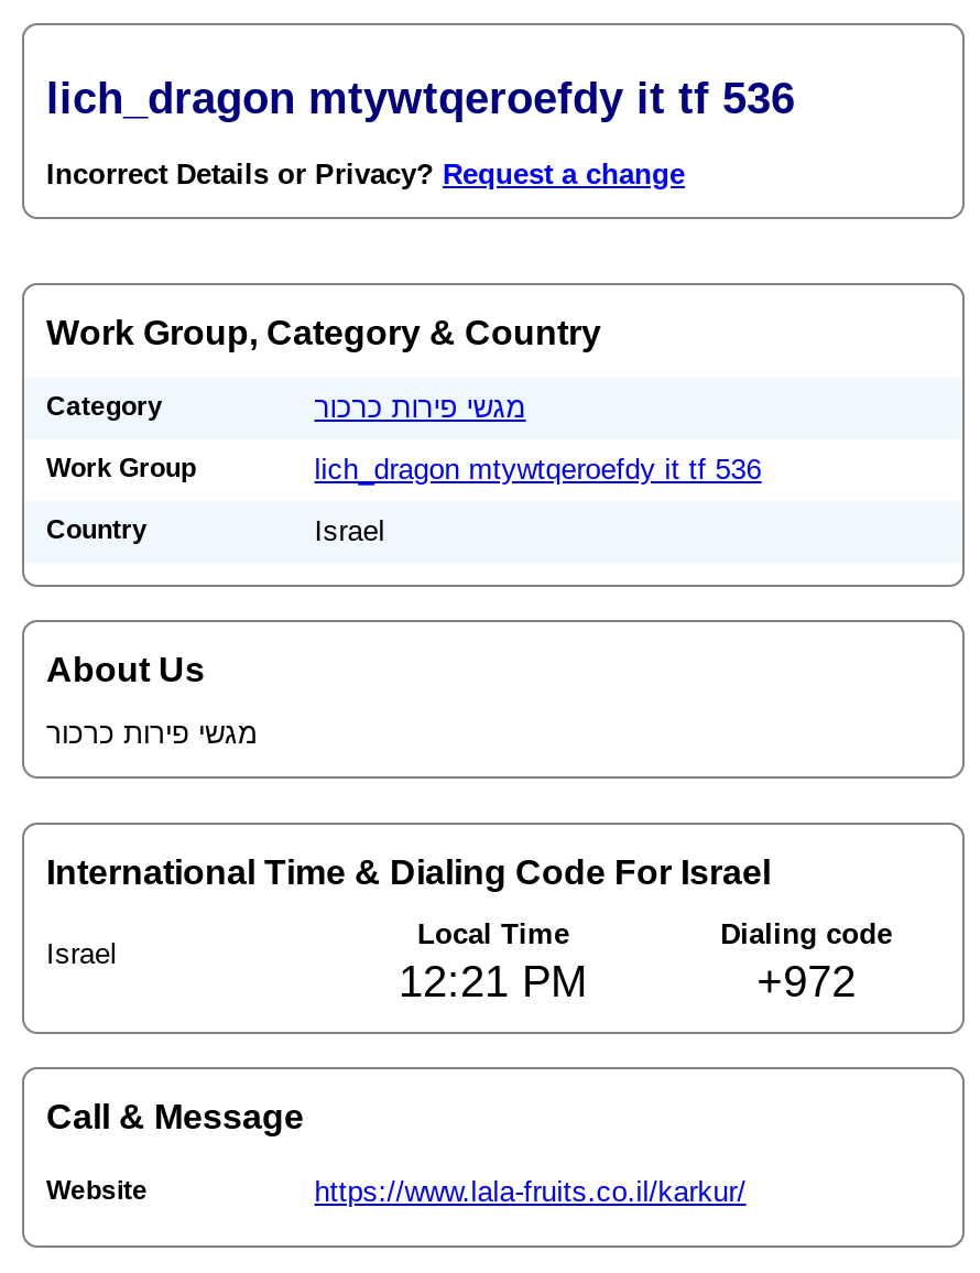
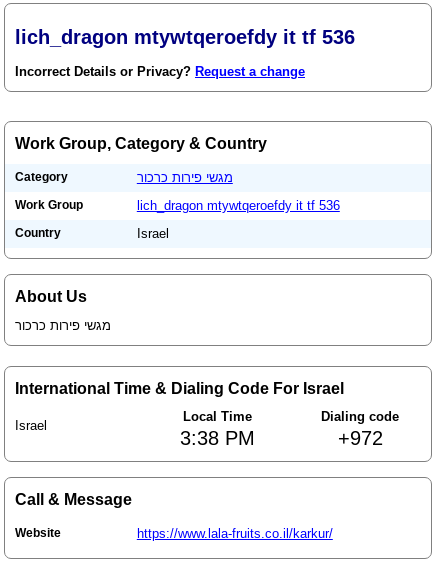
[399,957,588,1005] 12:21 PM -> [180,427,255,449] 3:38 PM

